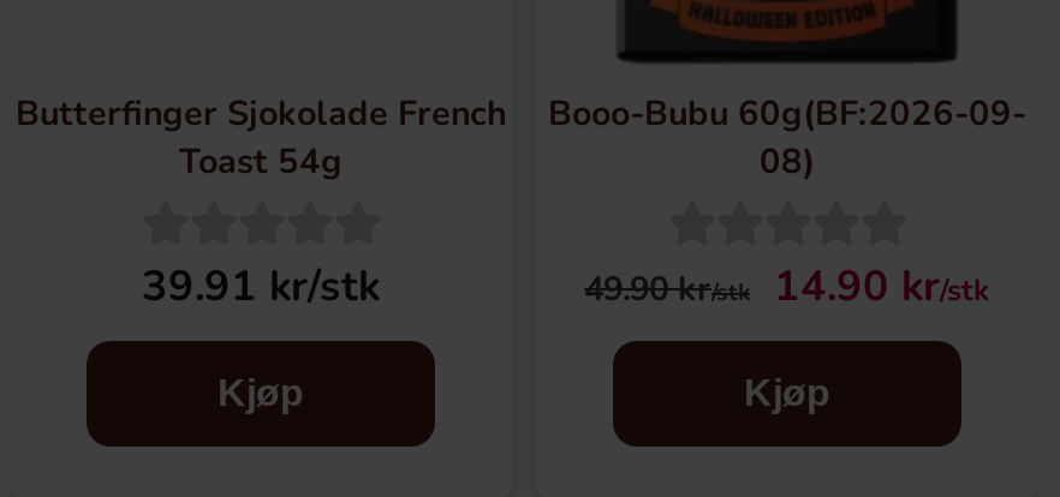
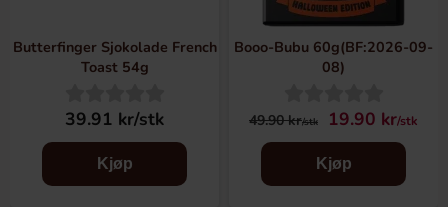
[584,257,990,315] 49.90 kr/stk 14.90 kr/stk -> [249,107,418,131] 49.90 kr/stk 19.90 kr/stk

